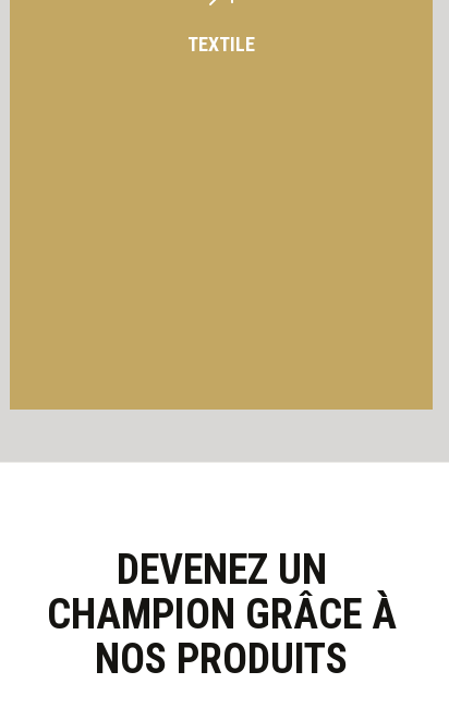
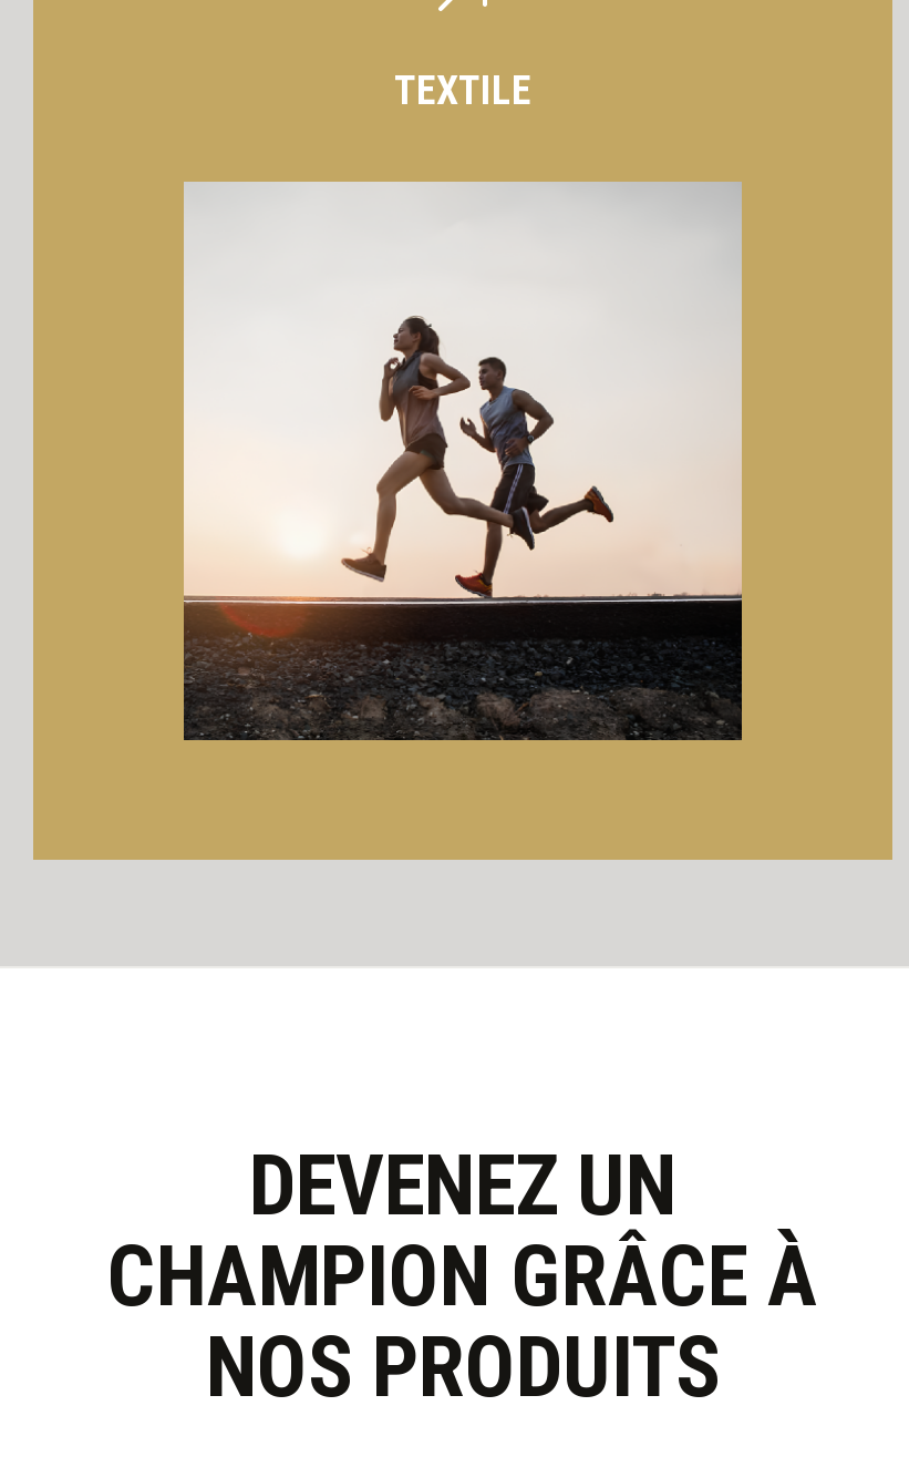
none -> [182,179,744,742] [image]

